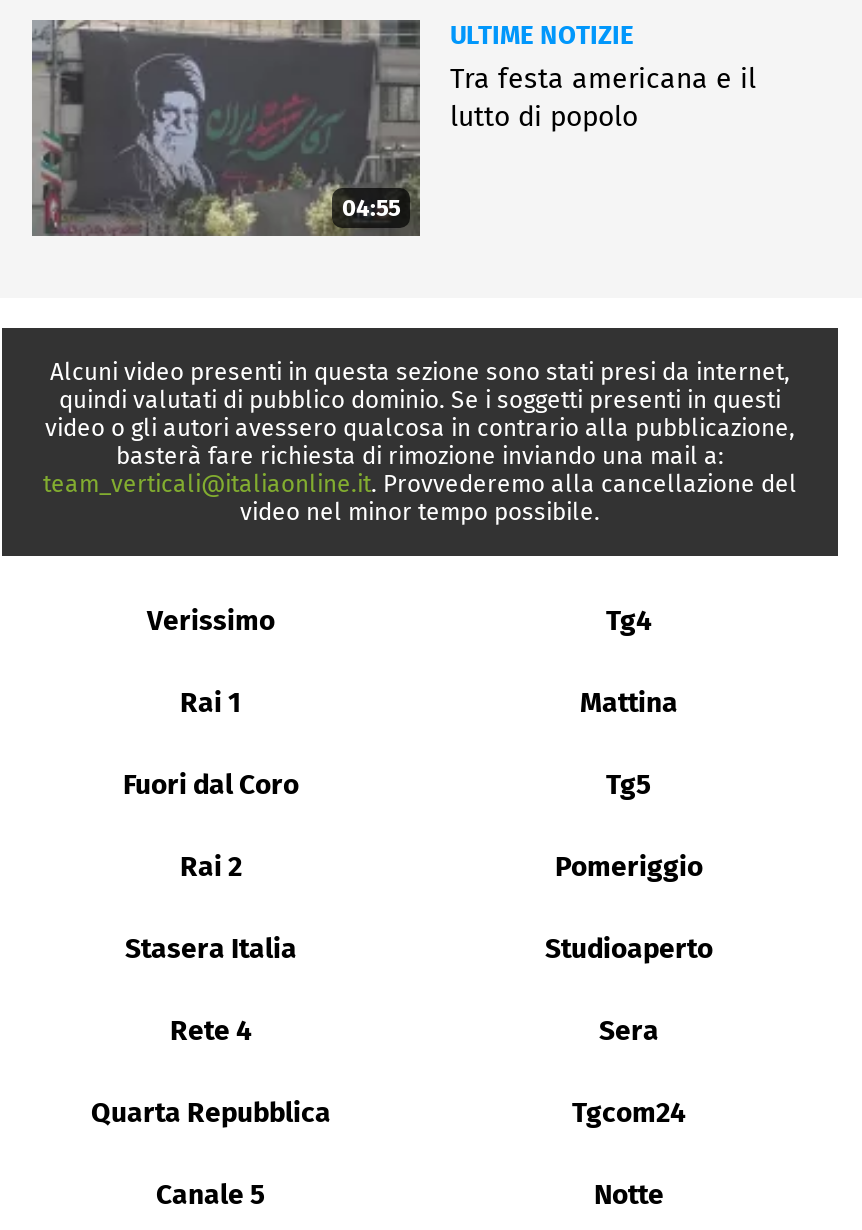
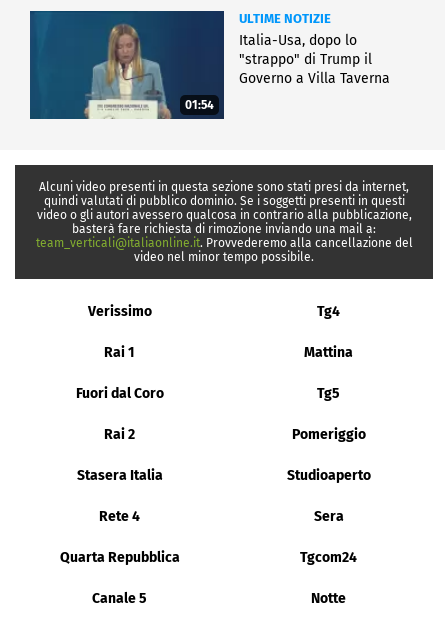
[30,18,422,238] [image] | 04:55 -> [29,10,225,120] [image] | 01:54
[450,61,756,133] Tra festa americana e il | lutto di popolo -> [239,32,390,87] Italia-Usa, dopo lo | "strappo" di Trump il | Governo a Villa Taverna

